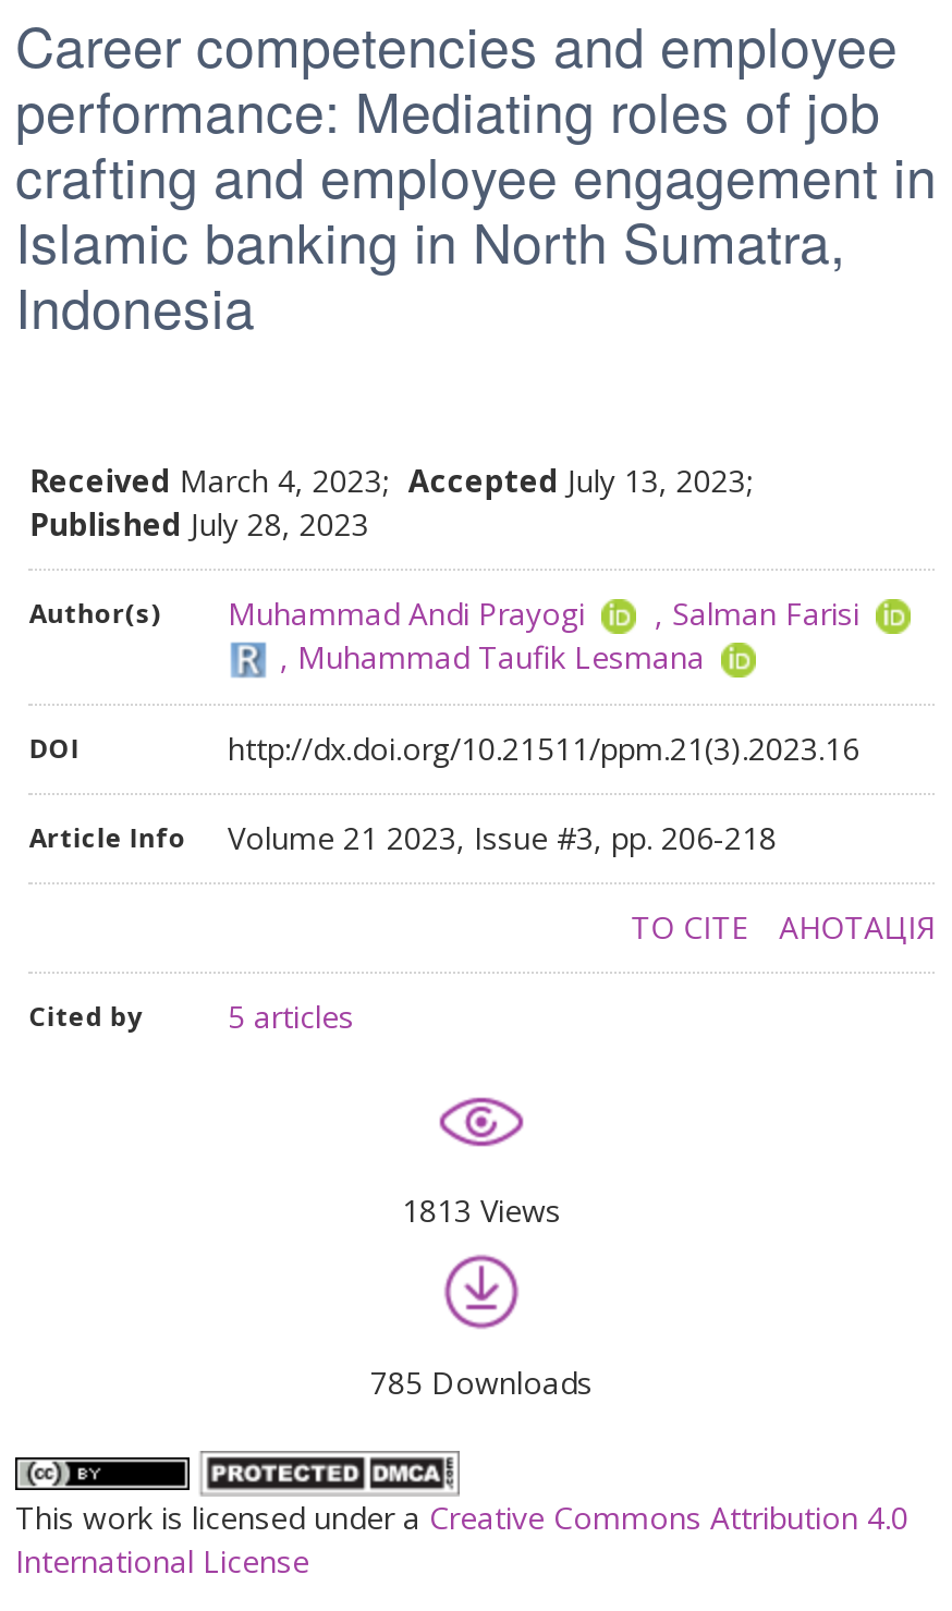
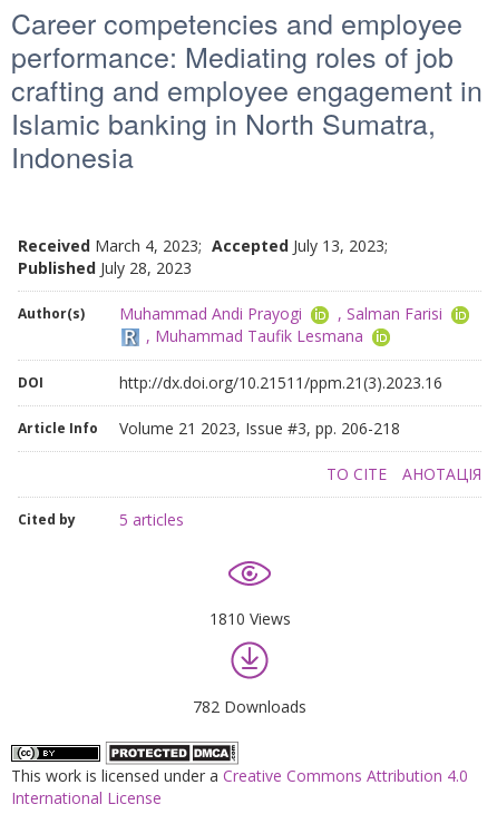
[402,1190,561,1231] 1813 Views -> [209,608,290,629] 1810 Views
[370,1362,593,1403] 785 Downloads -> [193,696,306,717] 782 Downloads

